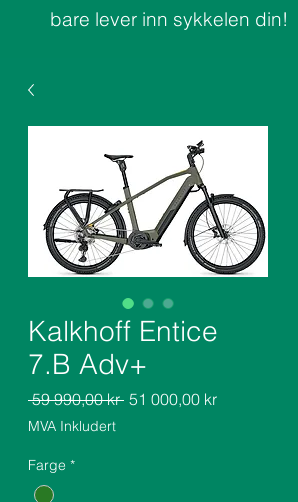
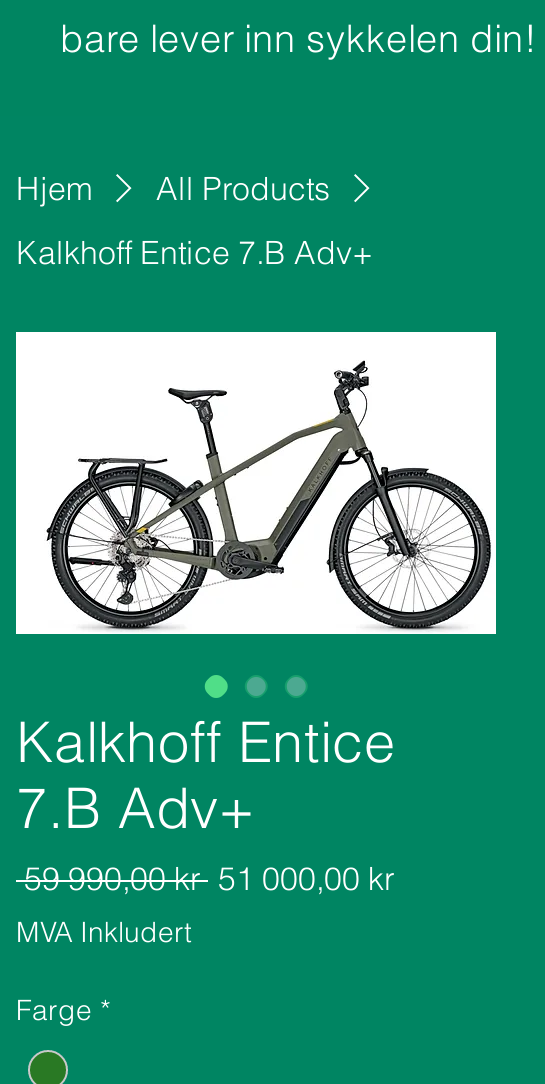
none -> [16,169,374,273] Hjem | All Products | Kalkhoff Entice 7.B Adv+

